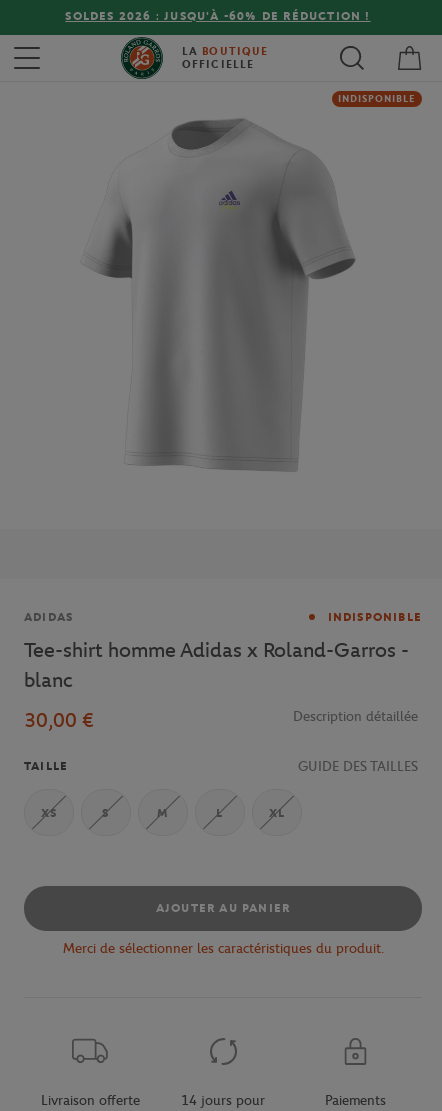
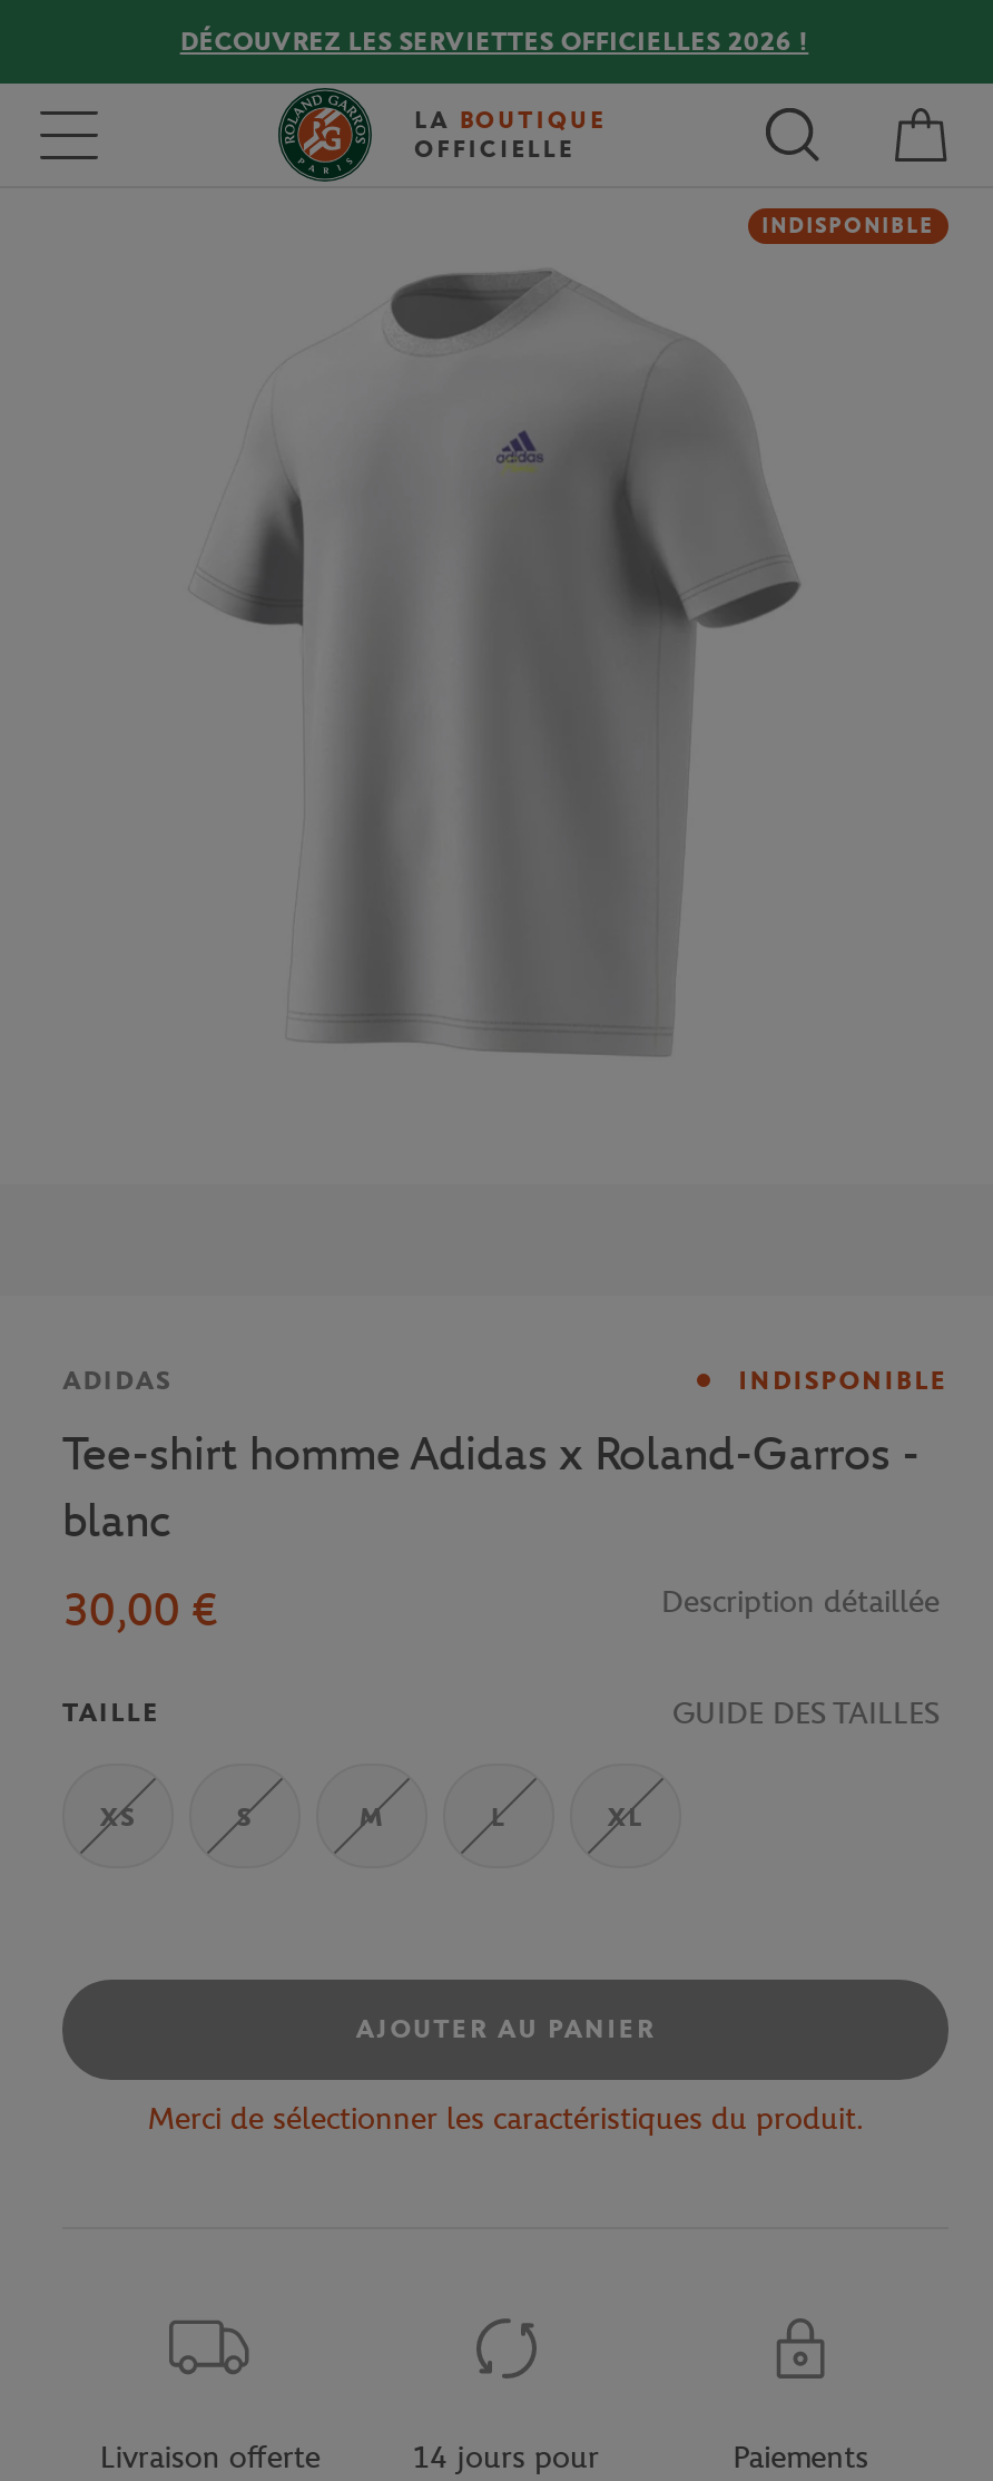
[65,9,371,23] SOLDES 2026 : JUSQU'À -60% DE RÉDUCTION ! -> [180,26,809,57] DÉCOUVREZ LES SERVIETTES OFFICIELLES 2026 !

